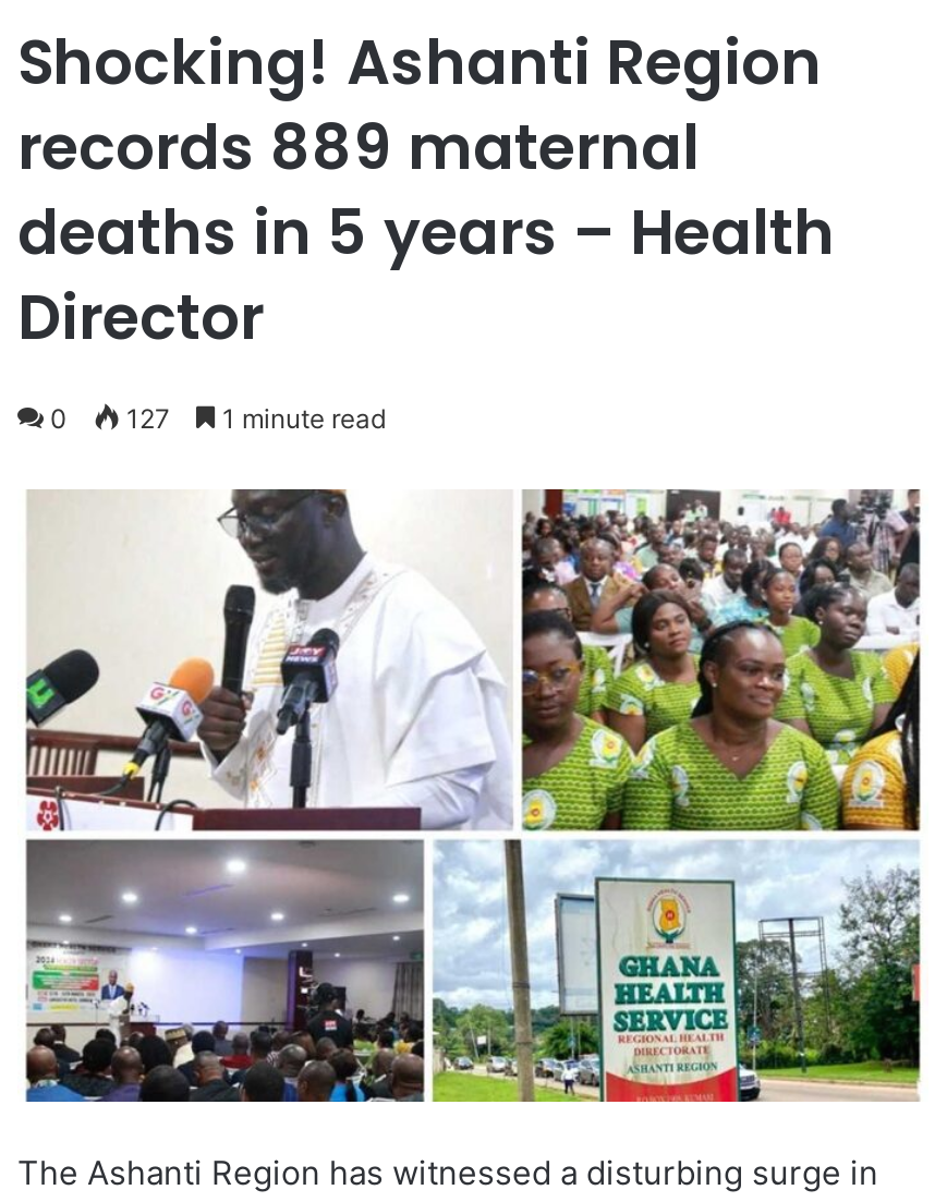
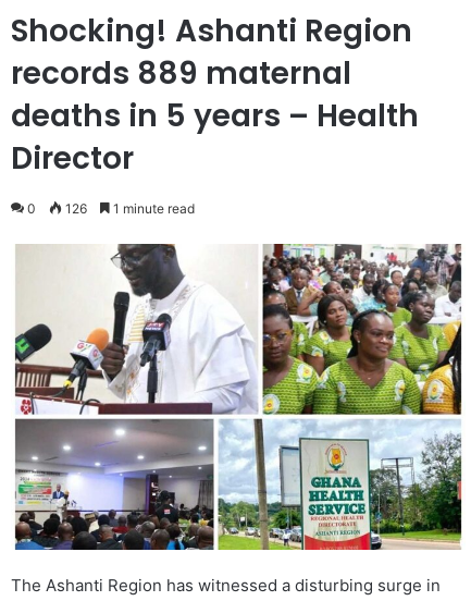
[50,403,386,435] 0 127 1 minute read -> [27,201,195,217] 0 126 1 minute read

